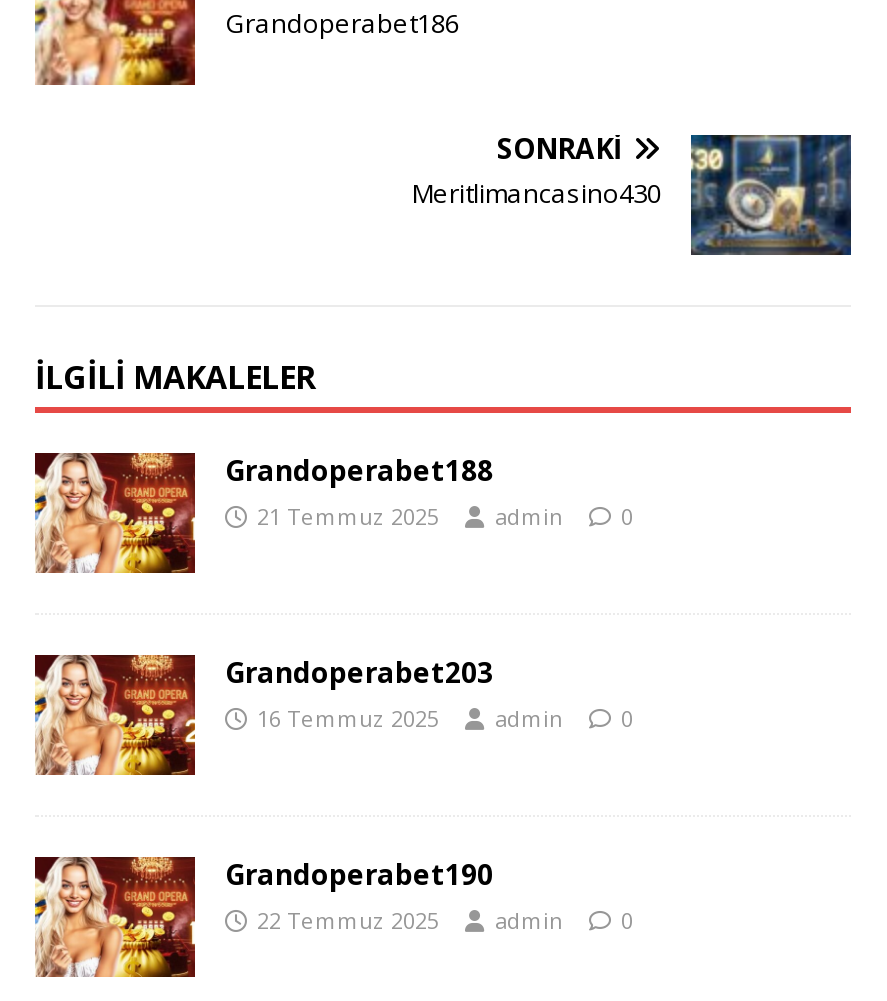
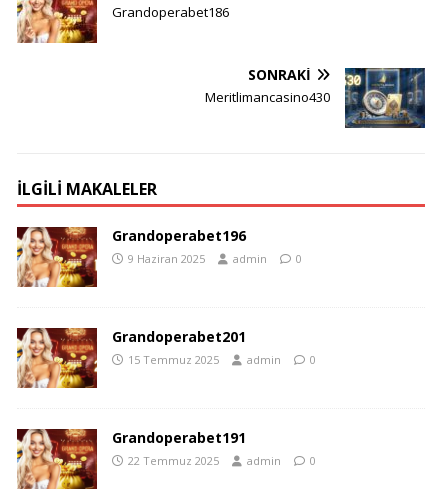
[225,451,493,531] Grandoperabet188 | 21 Temmuz 2025 -> [112,225,246,265] Grandoperabet196 | 9 Haziran 2025
[225,653,493,733] Grandoperabet203 | 16 Temmuz 2025 -> [112,327,246,367] Grandoperabet201 | 15 Temmuz 2025
[225,855,493,893] Grandoperabet190 -> [112,428,246,447] Grandoperabet191

